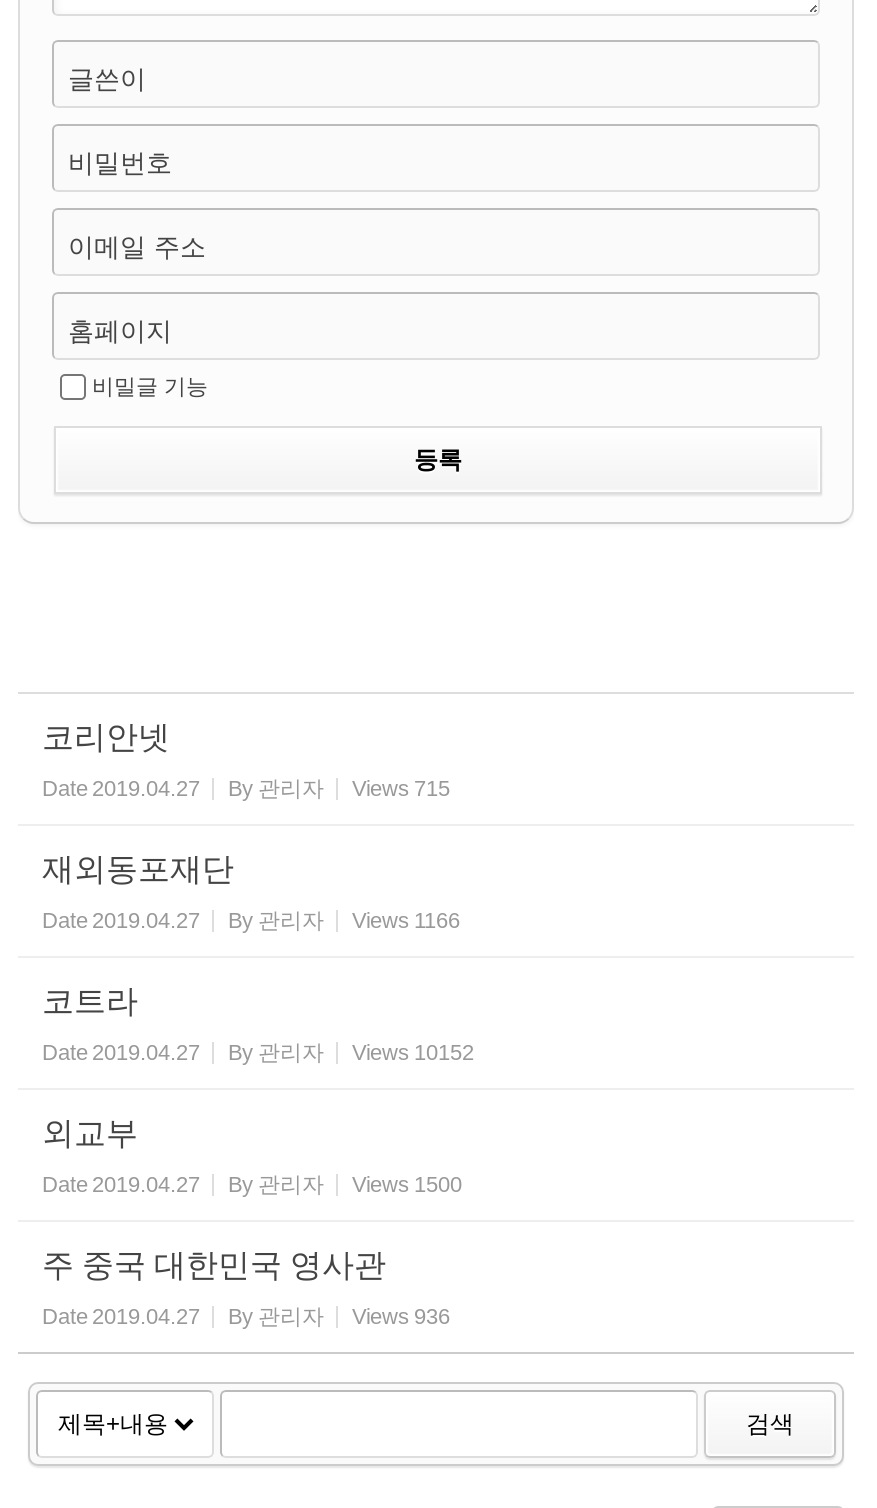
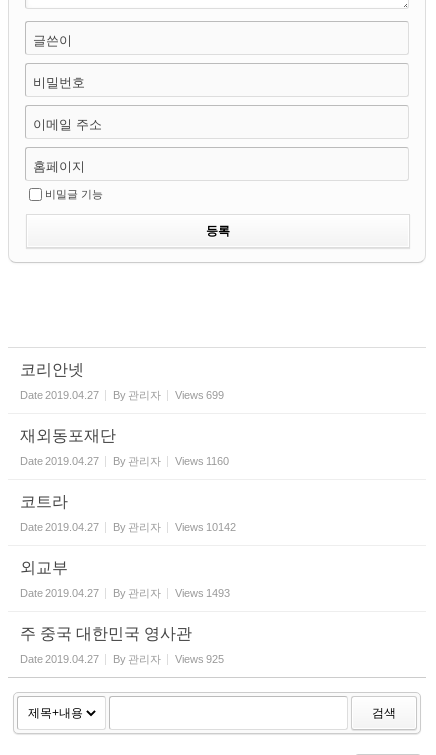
[42,776,450,800] Date 2019.04.27 By 관리자 Views 715 -> [20,389,224,401] Date 2019.04.27 By 관리자 Views 699
[42,908,460,932] Date 2019.04.27 By 관리자 Views 1166 -> [20,455,229,467] Date 2019.04.27 By 관리자 Views 1160
[42,1040,474,1064] Date 2019.04.27 By 관리자 Views 10152 -> [20,521,236,533] Date 2019.04.27 By 관리자 Views 10142
[42,1172,462,1196] Date 2019.04.27 By 관리자 Views 1500 -> [20,587,230,599] Date 2019.04.27 By 관리자 Views 1493
[42,1304,450,1328] Date 2019.04.27 By 관리자 Views 936 -> [20,653,224,665] Date 2019.04.27 By 관리자 Views 925

